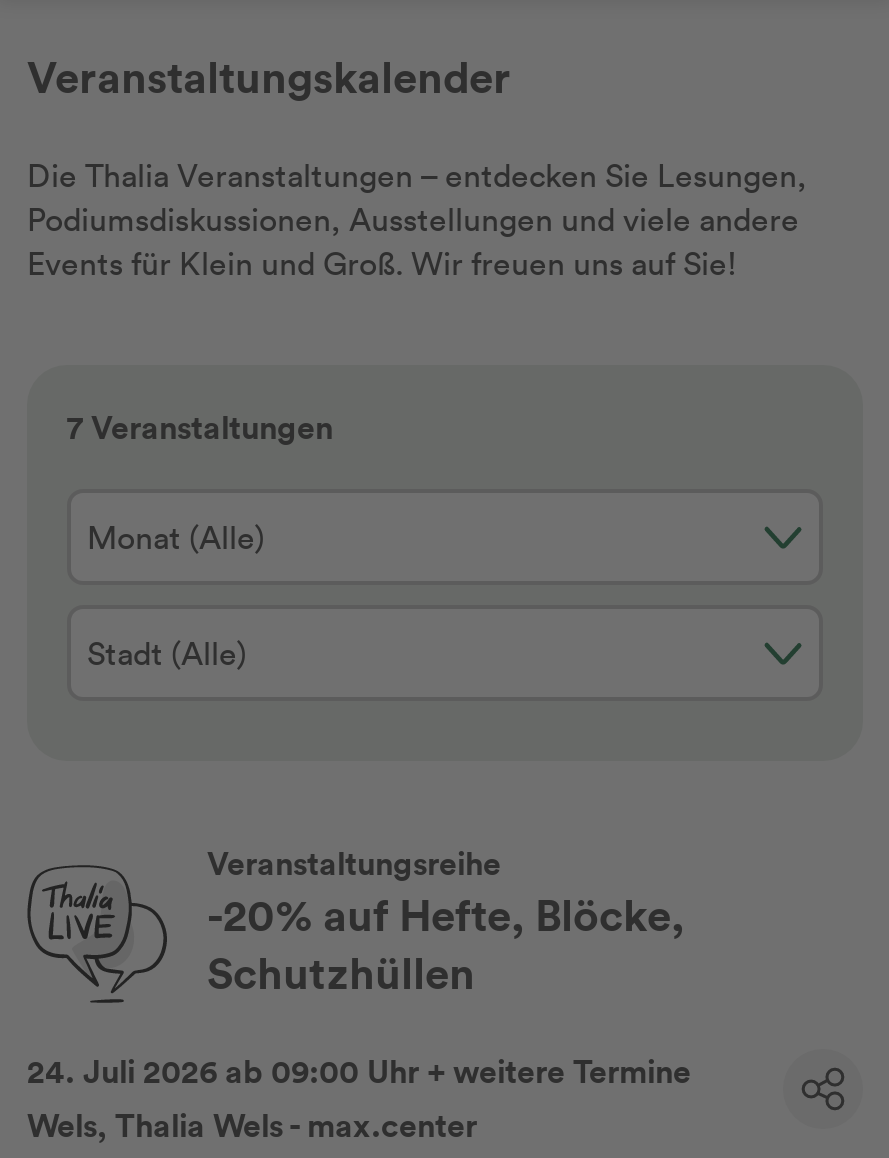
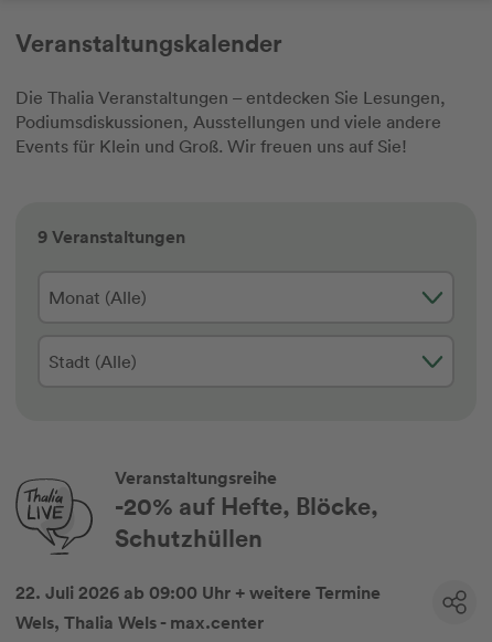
[67,405,333,449] 7 Veranstaltungen -> [38,224,185,249] 9 Veranstaltungen
[27,1049,691,1093] 24. Juli 2026 ab 09:00 Uhr + weitere Termine -> [15,580,381,604] 22. Juli 2026 ab 09:00 Uhr + weitere Termine

